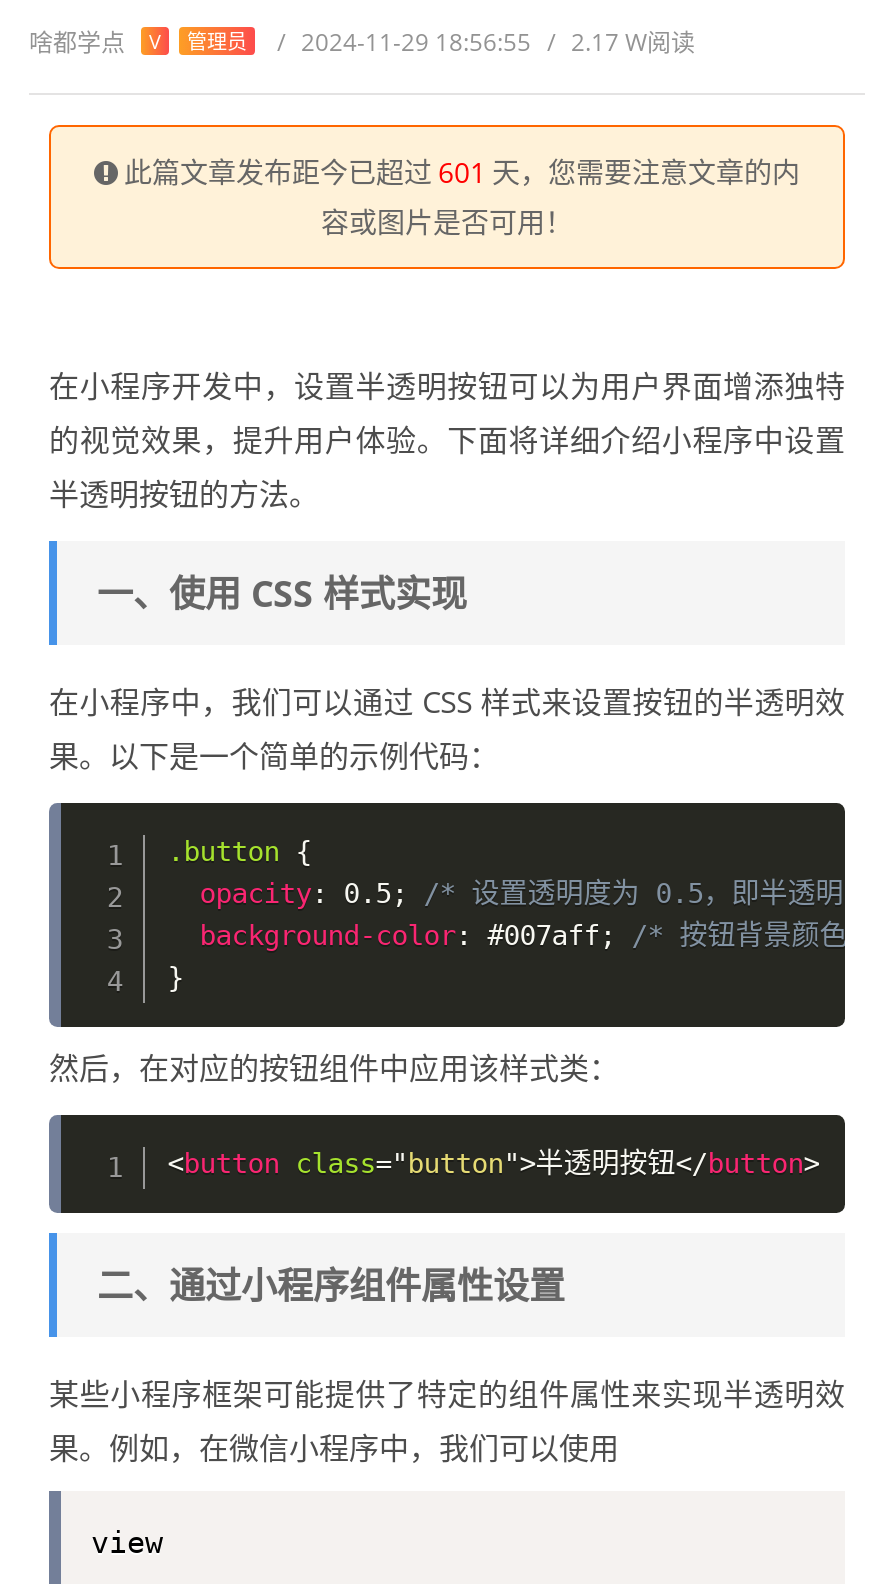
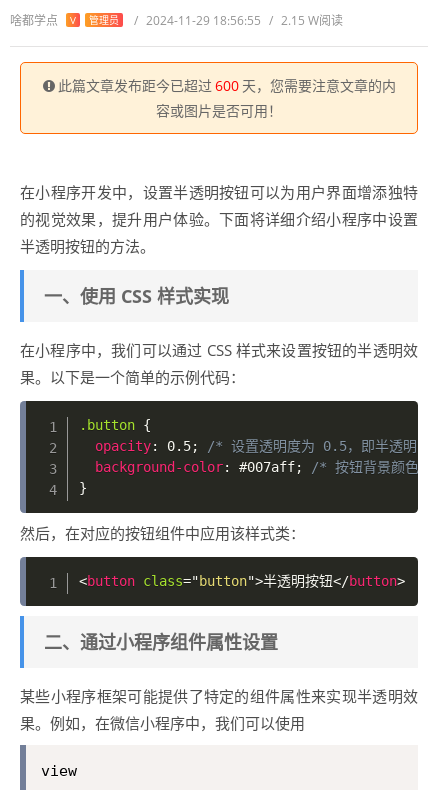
[277,25,695,59] / 2024-11-29 18:56:55 / 2.17 W阅读 -> [134,12,343,29] / 2024-11-29 18:56:55 / 2.15 W阅读
[124,153,800,191] 此篇文章发布距今已超过 601 天，您需要注意文章的内 -> [57,76,395,95] 此篇文章发布距今已超过 600 天，您需要注意文章的内

